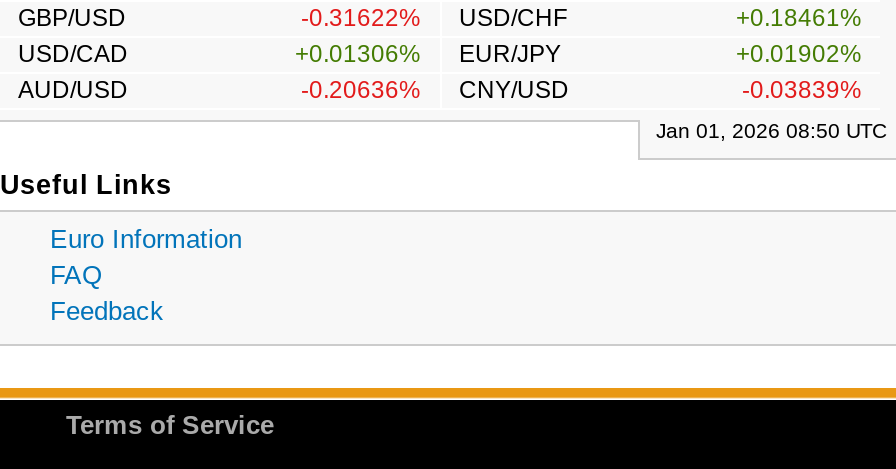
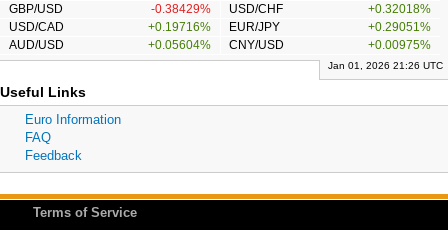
[301,4,567,32] -0.31622% USD/CHF -> [150,2,283,16] -0.38429% USD/CHF
[736,4,862,32] +0.18461% -> [368,2,431,16] +0.32018%
[295,40,561,68] +0.01306% EUR/JPY -> [147,20,280,34] +0.19716% EUR/JPY
[736,40,862,68] +0.01902% -> [368,20,431,34] +0.29051%
[301,76,569,104] -0.20636% CNY/USD -> [147,38,284,52] +0.05604% CNY/USD
[742,76,862,104] -0.03839% -> [368,38,431,52] +0.00975%
[656,120,886,142] Jan 01, 2026 08:50 UTC -> [328,60,443,71] Jan 01, 2026 21:26 UTC

